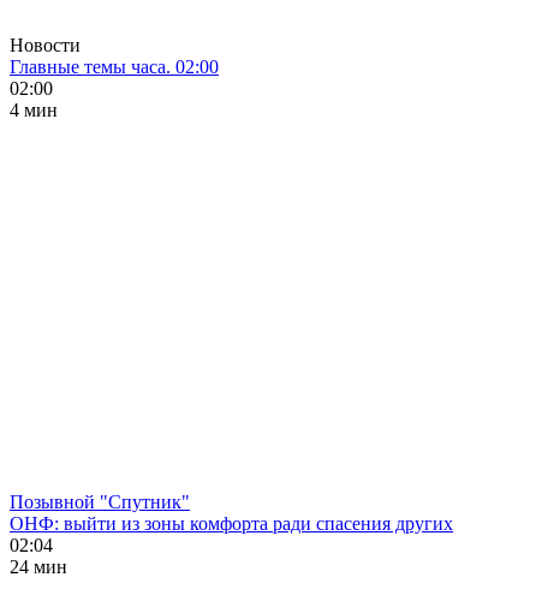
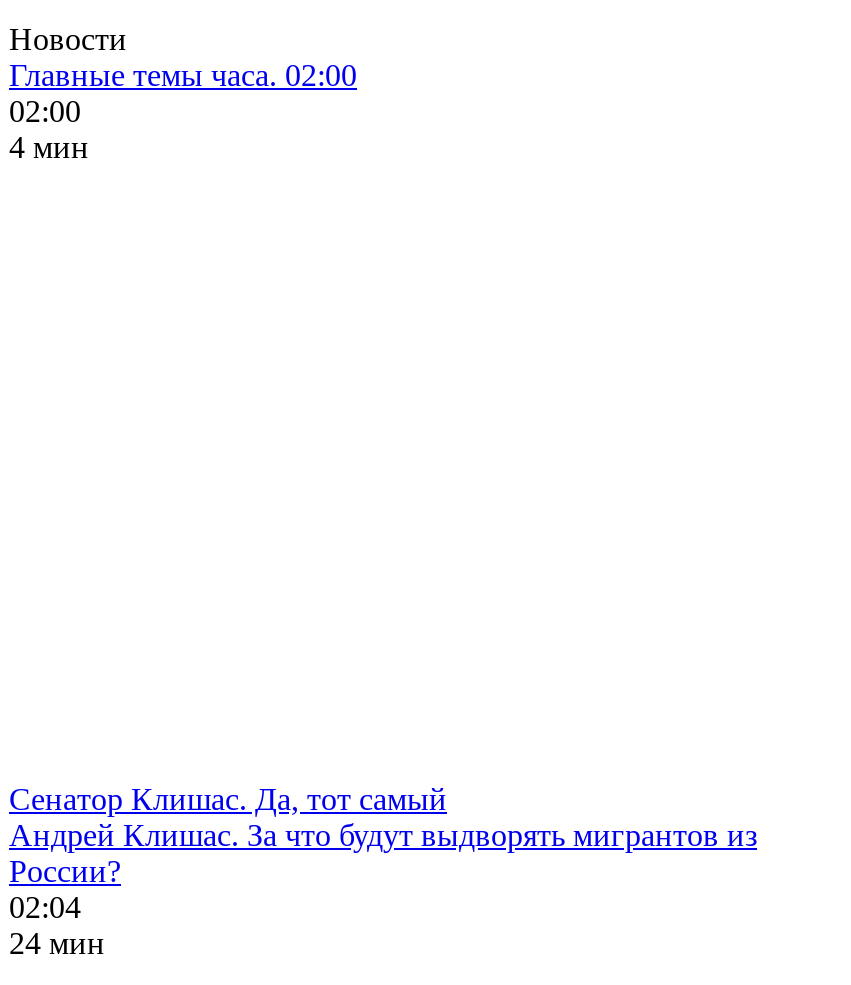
[10,492,453,534] Позывной "Спутник" | ОНФ: выйти из зоны комфорта ради спасения других -> [9,782,757,888] Сенатор Клишас. Да, тот самый | Андрей Клишас. За что будут выдворять мигрантов из | России?

